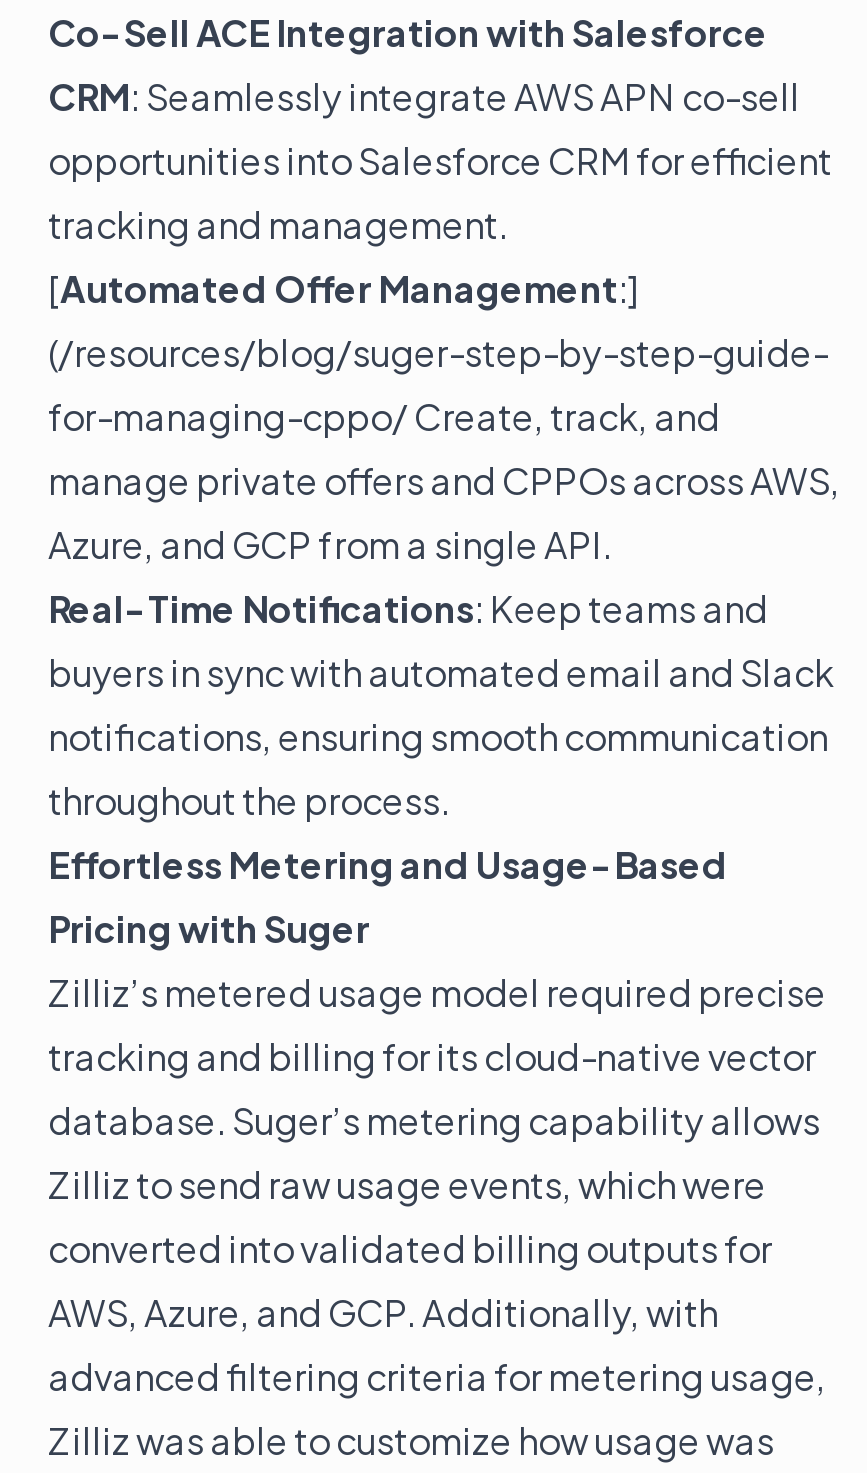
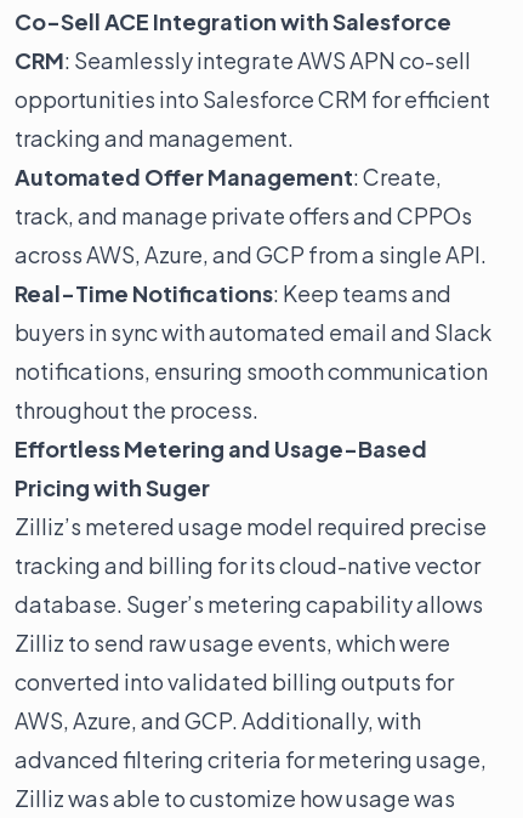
[48,265,840,567] [Automated Offer Management:] | (/resources/blog/suger-step-by-step-guide- | for-managing-cppo/ Create, track, and | manage private offers and CPPOs across AWS, | Azure, and GCP from a single API. -> [15,163,487,268] Automated Offer Management: Create, | track, and manage private offers and CPPOs | across AWS, Azure, and GCP from a single API.

